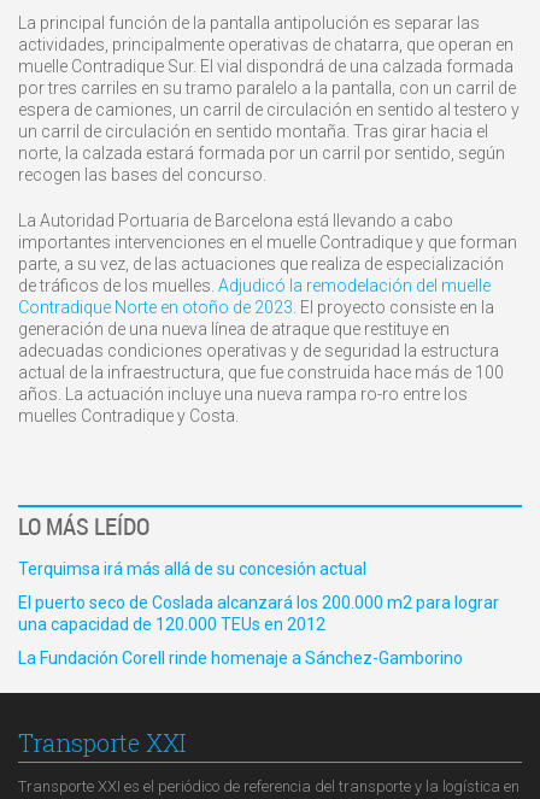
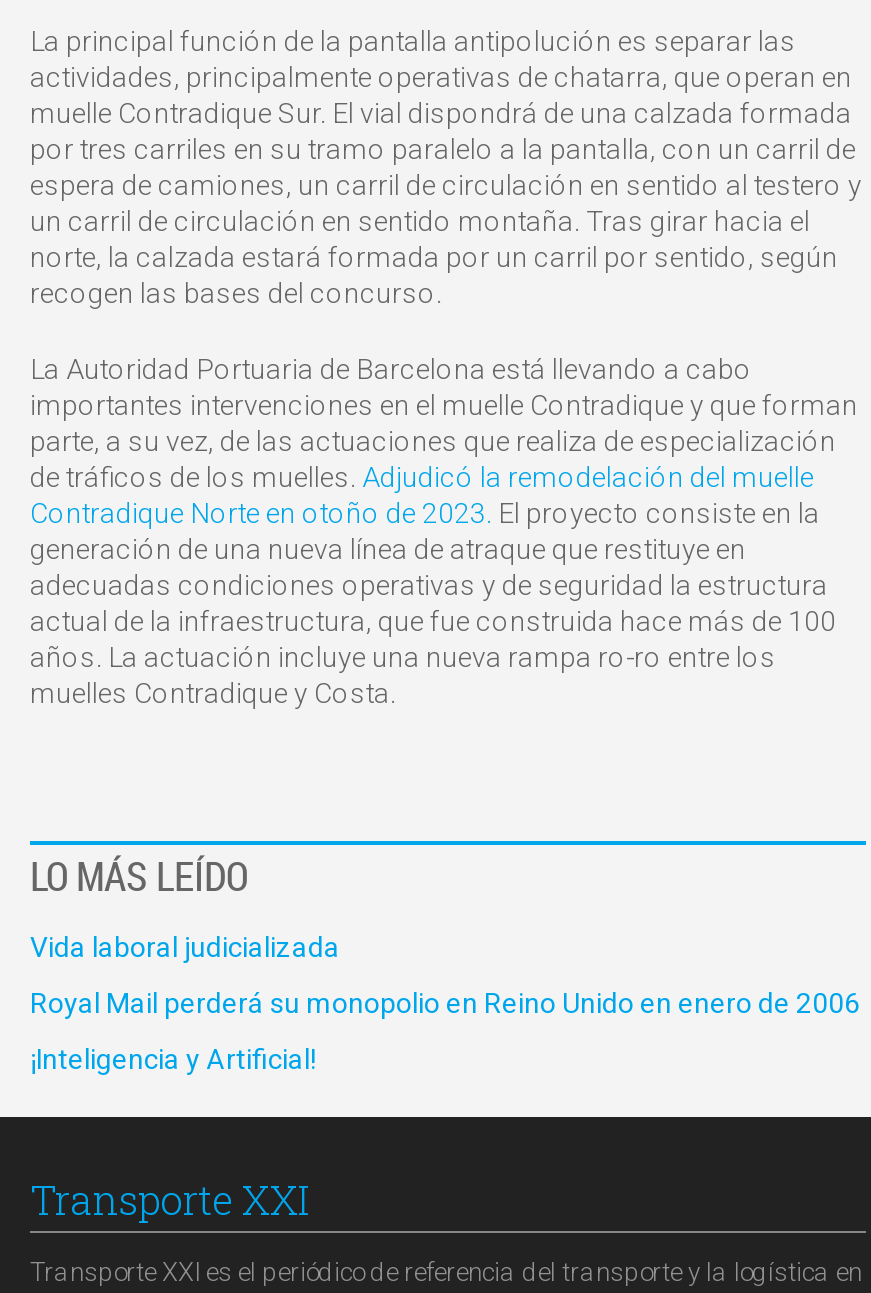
[18,559,366,578] Terquimsa irá más allá de su concesión actual -> [30,931,340,963] Vida laboral judicializada
[18,593,499,634] El puerto seco de Coslada alcanzará los 200.000 m2 para lograr | una capacidad de 120.000 TEUs en 2012 -> [30,987,860,1019] Royal Mail perderá su monopolio en Reino Unido en enero de 2006
[18,648,463,668] La Fundación Corell rinde homenaje a Sánchez-Gamborino -> [30,1043,316,1075] ¡Inteligencia y Artificial!

